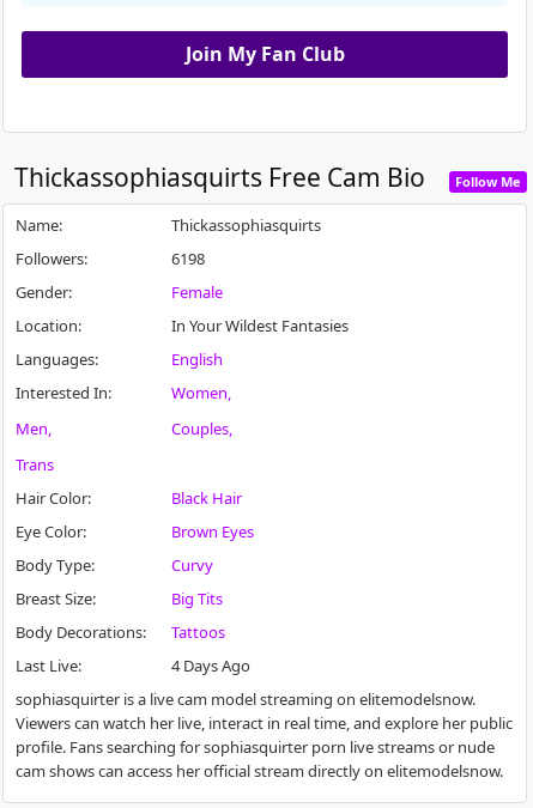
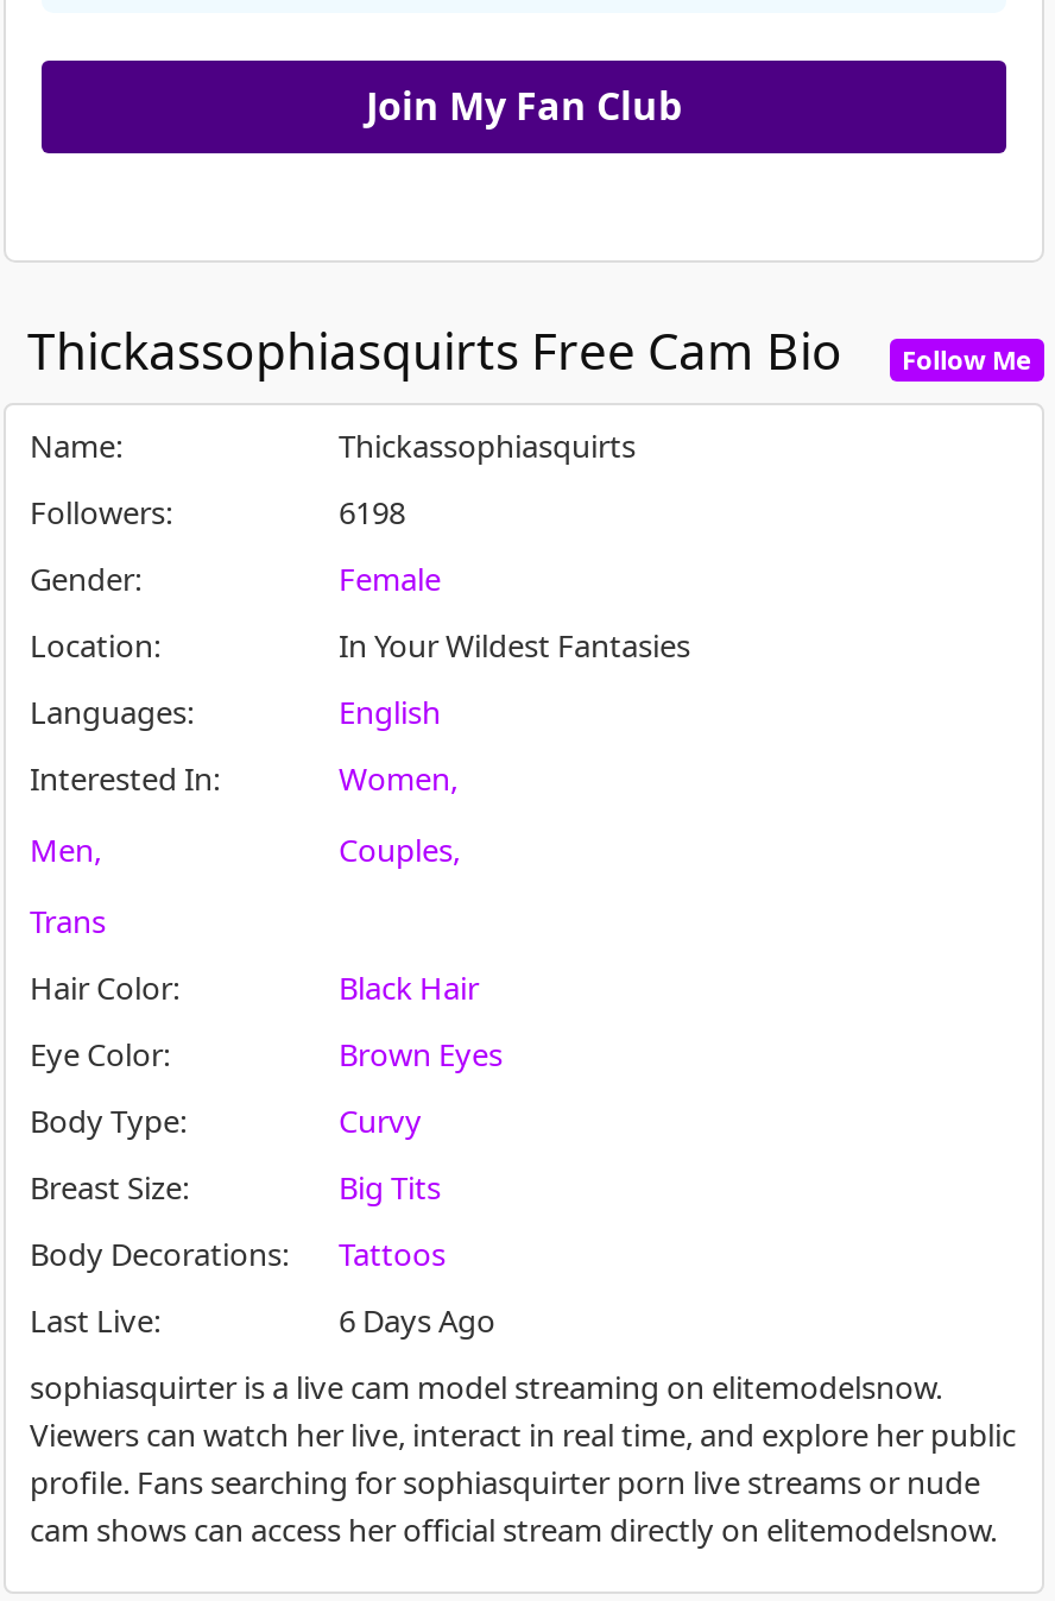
[171,654,250,676] 4 Days Ago -> [339,1298,495,1341] 6 Days Ago

